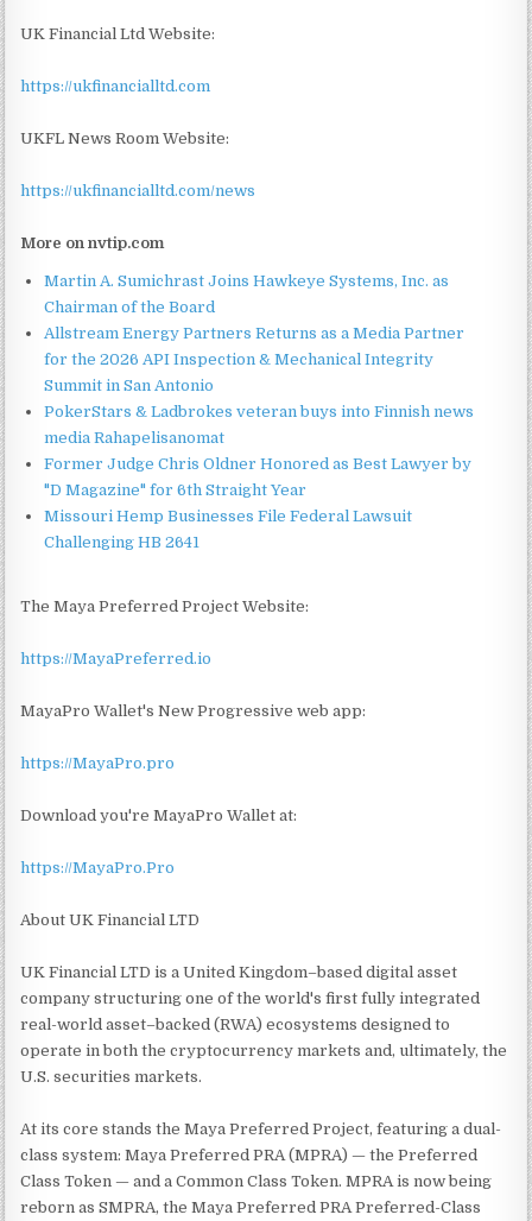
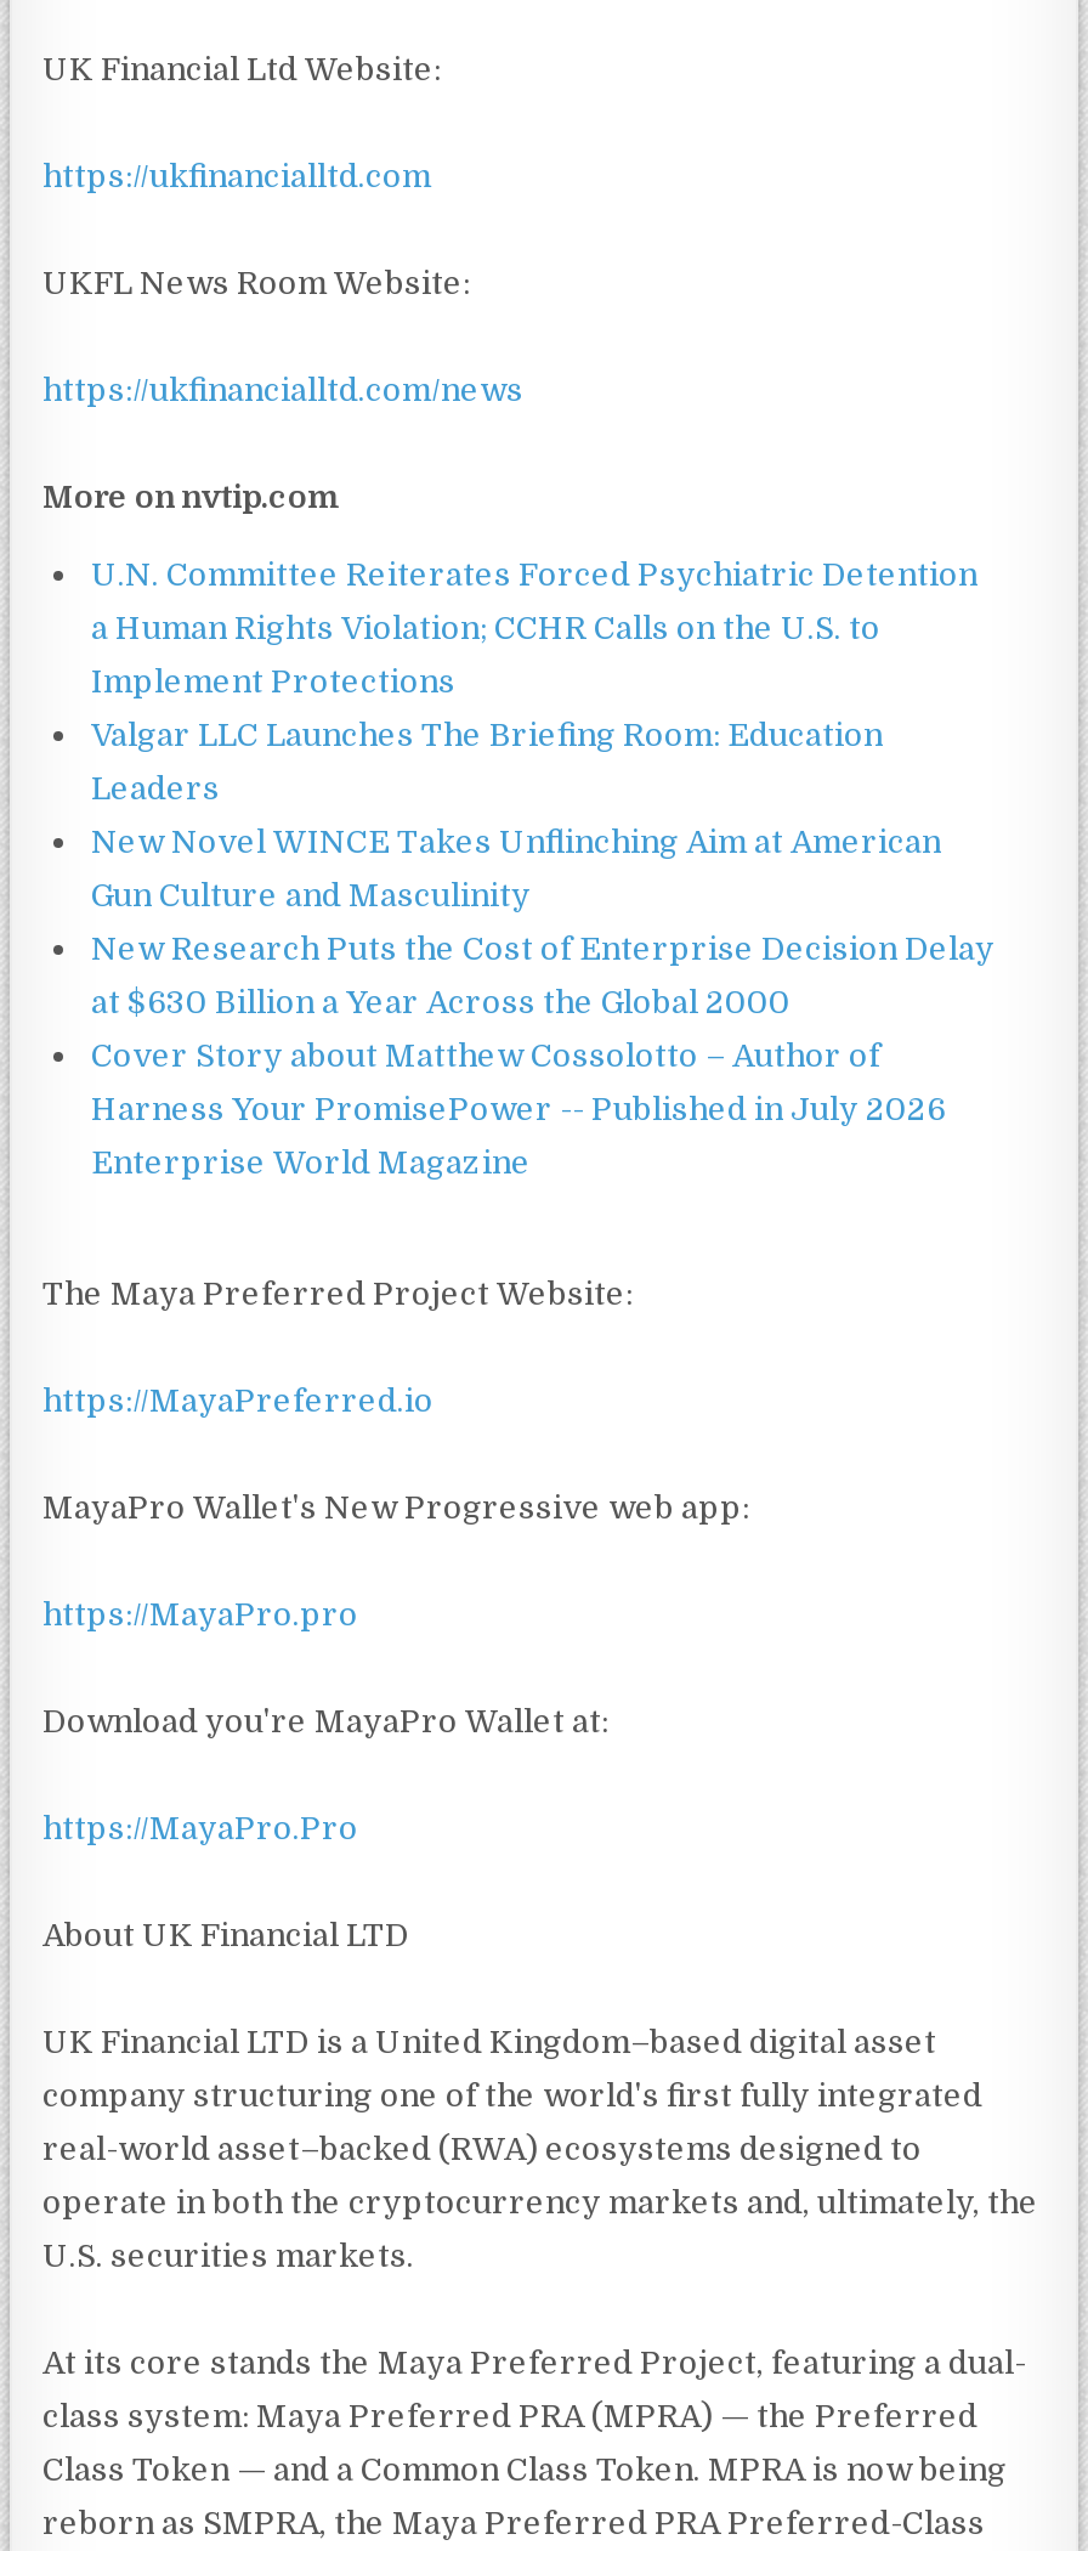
[45,272,474,551] Martin A. Sumichrast Joins Hawkeye Systems, Inc. as | Chairman of the Board | Allstream Energy Partners Returns as a Media Partner | for the 2026 API Inspection & Mechanical Integrity | Summit in San Antonio | PokerStars & Ladbrokes veteran buys into Finnish news | media Rahapelisanomat | Former Judge Chris Oldner Honored as Best Lawyer by | "D Magazine" for 6th Straight Year | Missouri Hemp Businesses File Federal Lawsuit | Challenging HB 2641 -> [91,556,994,1180] U.N. Committee Reiterates Forced Psychiatric Detention | a Human Rights Violation; CCHR Calls on the U.S. to | Implement Protections | Valgar LLC Launches The Briefing Room: Education | Leaders | New Novel WINCE Takes Unflinching Aim at American | Gun Culture and Masculinity | New Research Puts the Cost of Enterprise Decision Delay | at $630 Billion a Year Across the Global 2000 | Cover Story about Matthew Cossolotto – Author of | Harness Your PromisePower -- Published in July 2026 | Enterprise World Magazine

